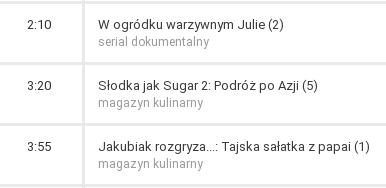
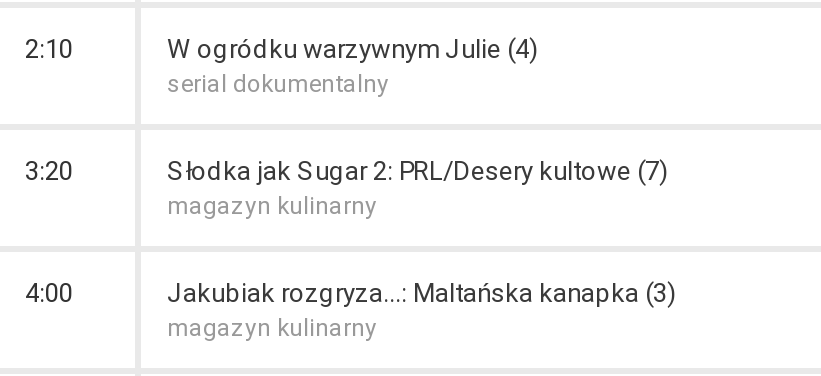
[98,17,284,32] W ogródku warzywnym Julie (2) -> [167,34,539,64] W ogródku warzywnym Julie (4)
[98,78,318,93] Słodka jak Sugar 2: Podróż po Azji (5) -> [167,156,669,186] Słodka jak Sugar 2: PRL/Desery kultowe (7)
[27,139,370,154] 3:55 | Jakubiak rozgryza...: Tajska sałatka z papai (1) -> [25,278,677,308] 4:00 | Jakubiak rozgryza...: Maltańska kanapka (3)

